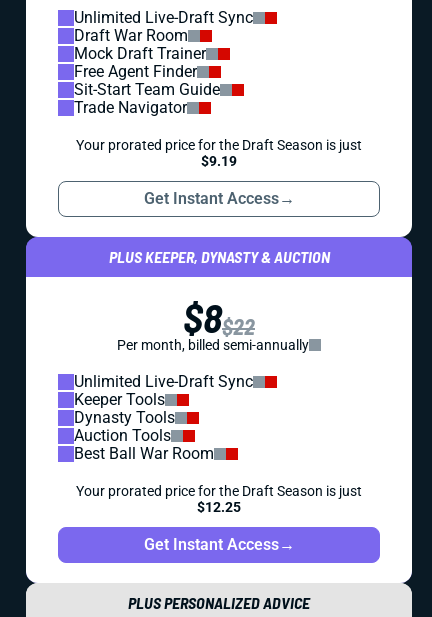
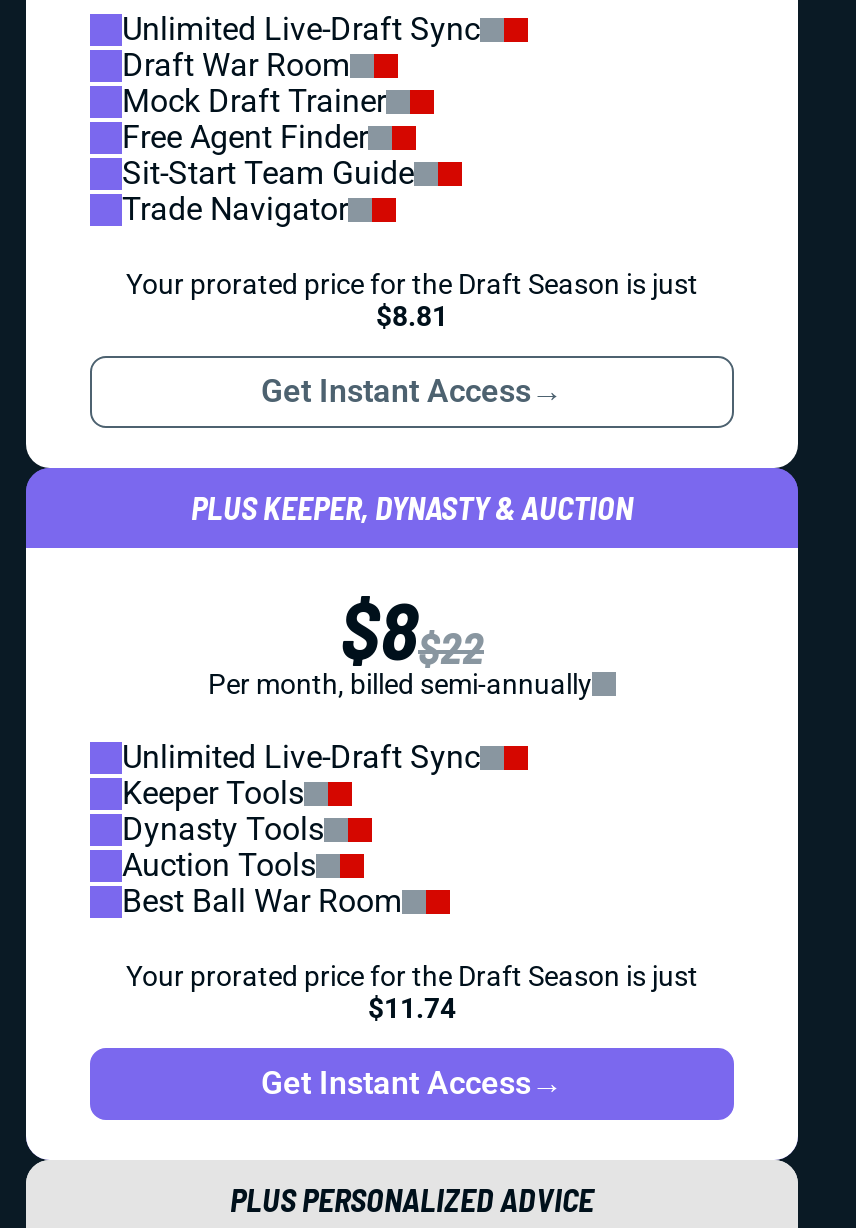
[201,153,237,169] $9.19 -> [376,300,448,332] $8.81
[197,499,241,515] $12.25 -> [368,992,456,1024] $11.74

